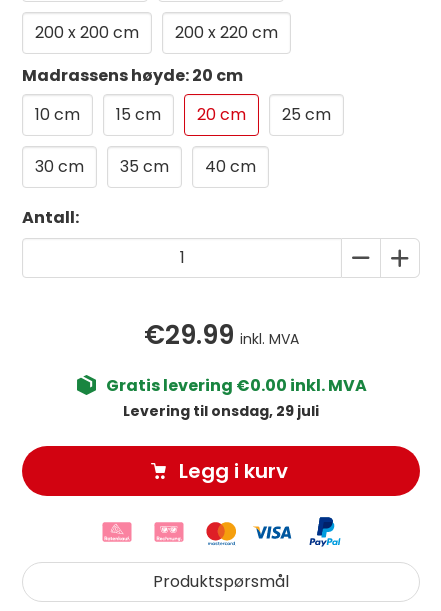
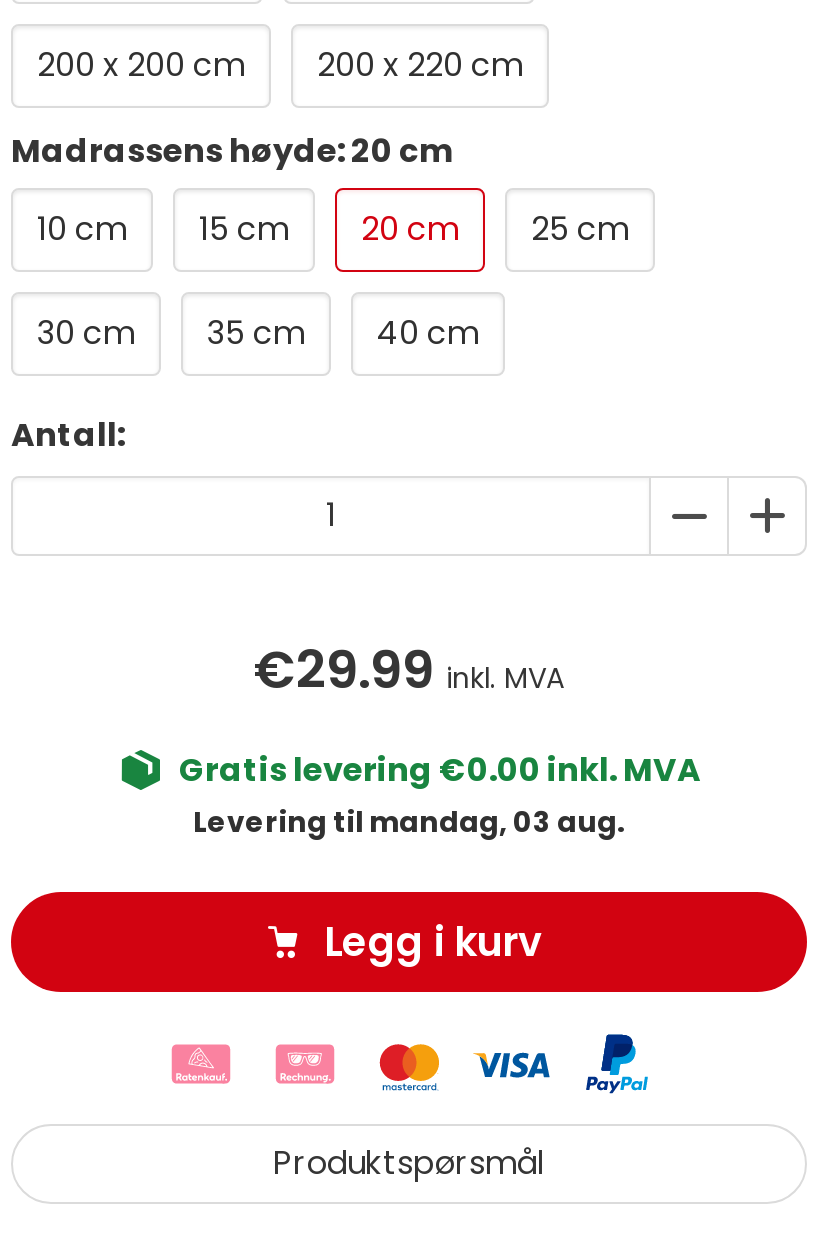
[123,401,319,421] Levering til onsdag, 29 juli -> [193,802,625,842] Levering til mandag, 03 aug.

